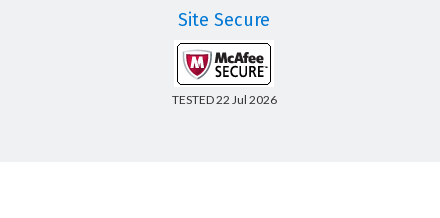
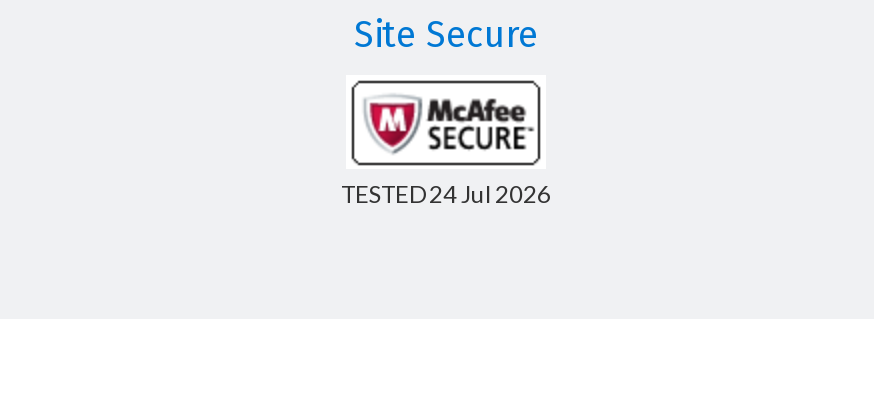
[171,92,276,107] TESTED 22 Jul 2026 -> [341,179,551,209] TESTED 24 Jul 2026

